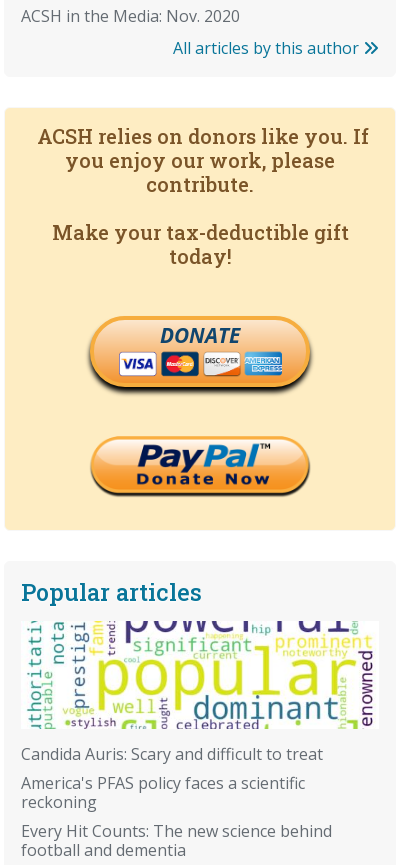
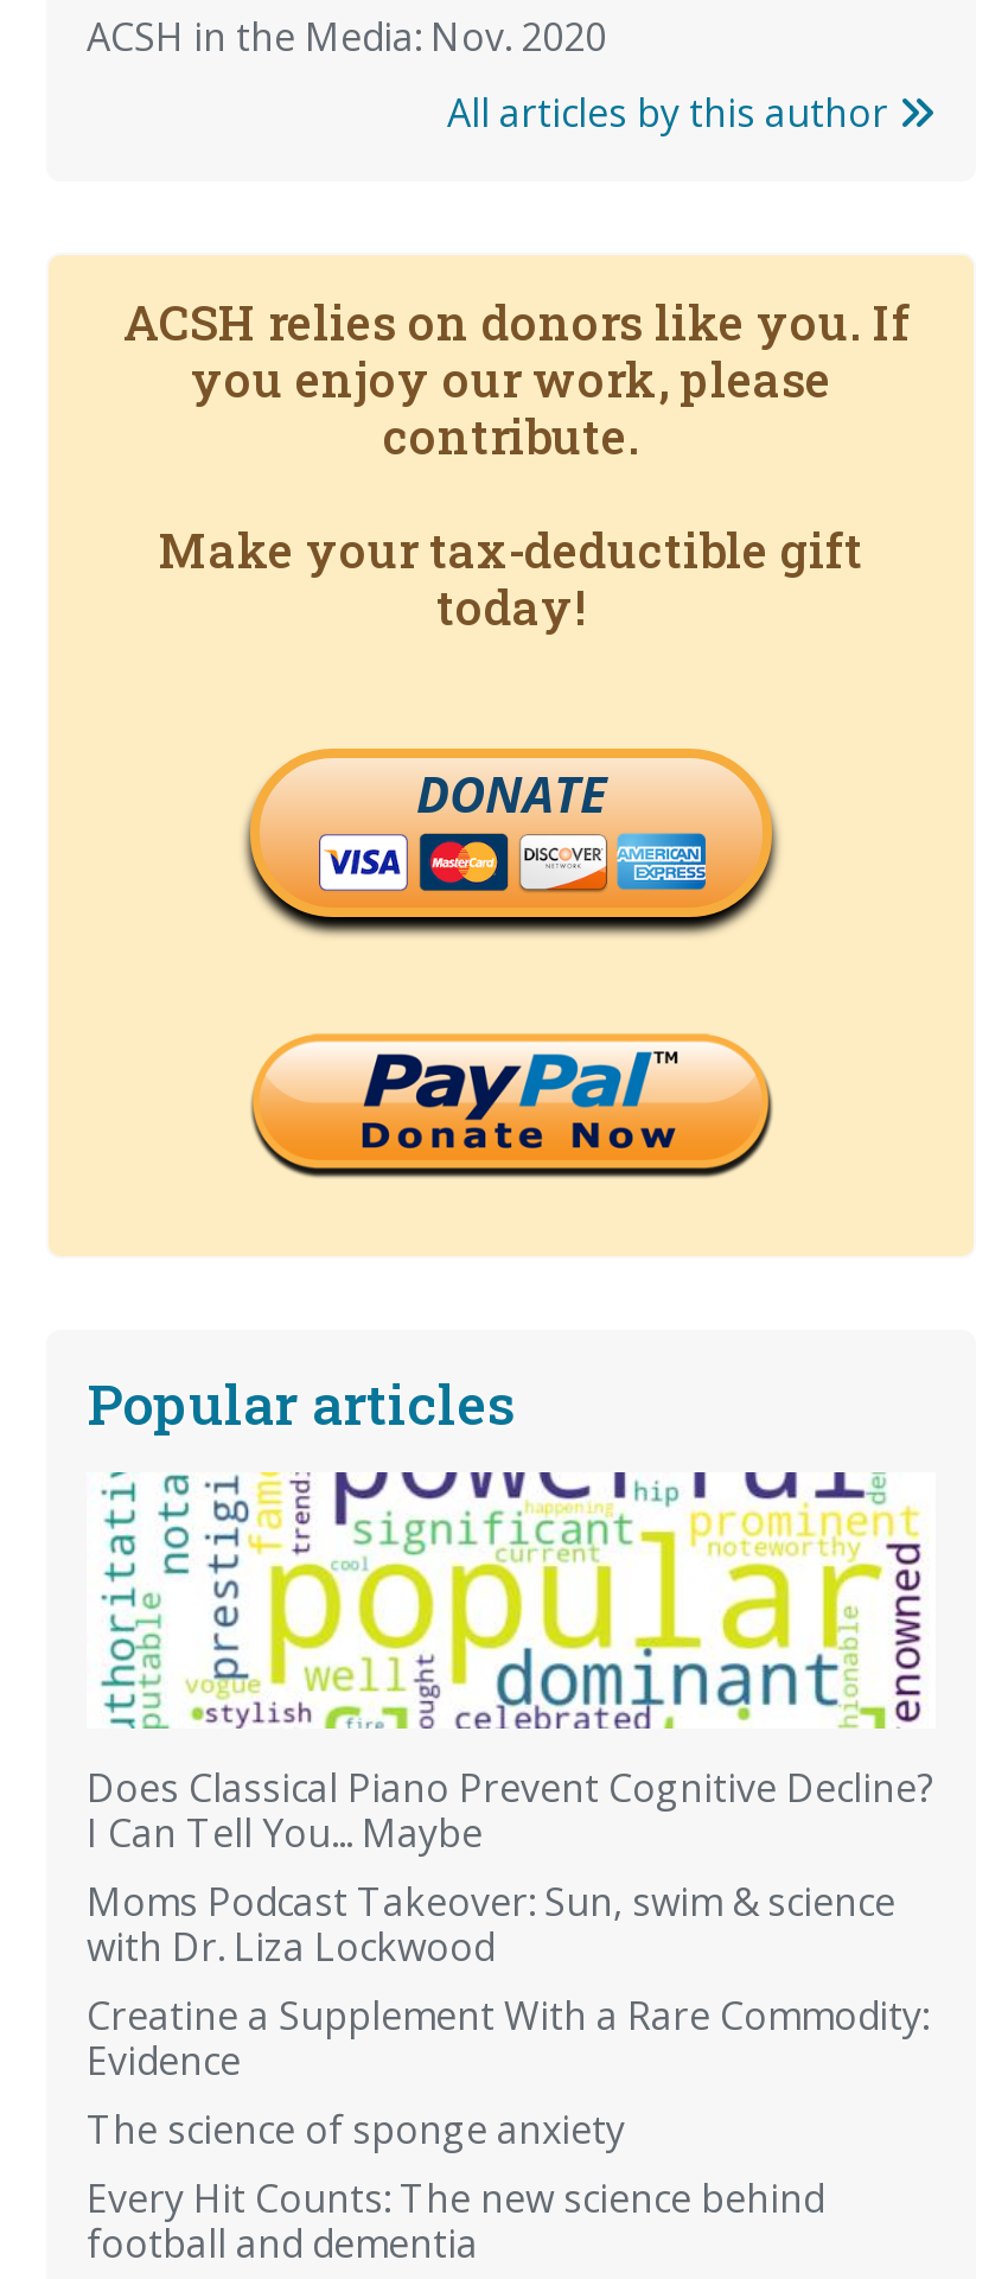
[21,743,323,813] Candida Auris: Scary and difficult to treat | America's PFAS policy faces a scientific | reckoning -> [87,1761,933,2155] Does Classical Piano Prevent Cognitive Decline? | I Can Tell You... Maybe | Moms Podcast Takeover: Sun, swim & science | with Dr. Liza Lockwood | Creatine a Supplement With a Rare Commodity: | Evidence | The science of sponge anxiety

